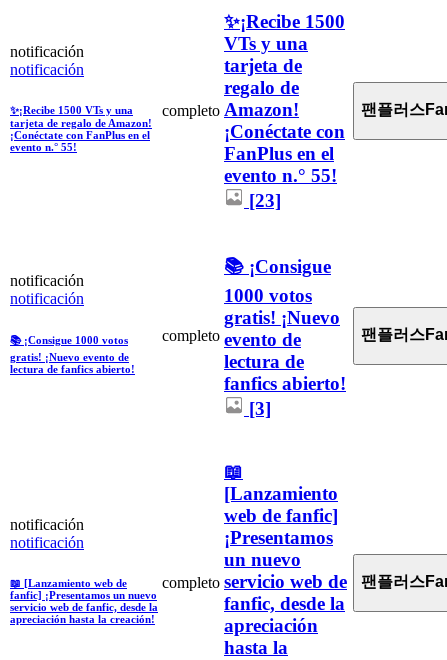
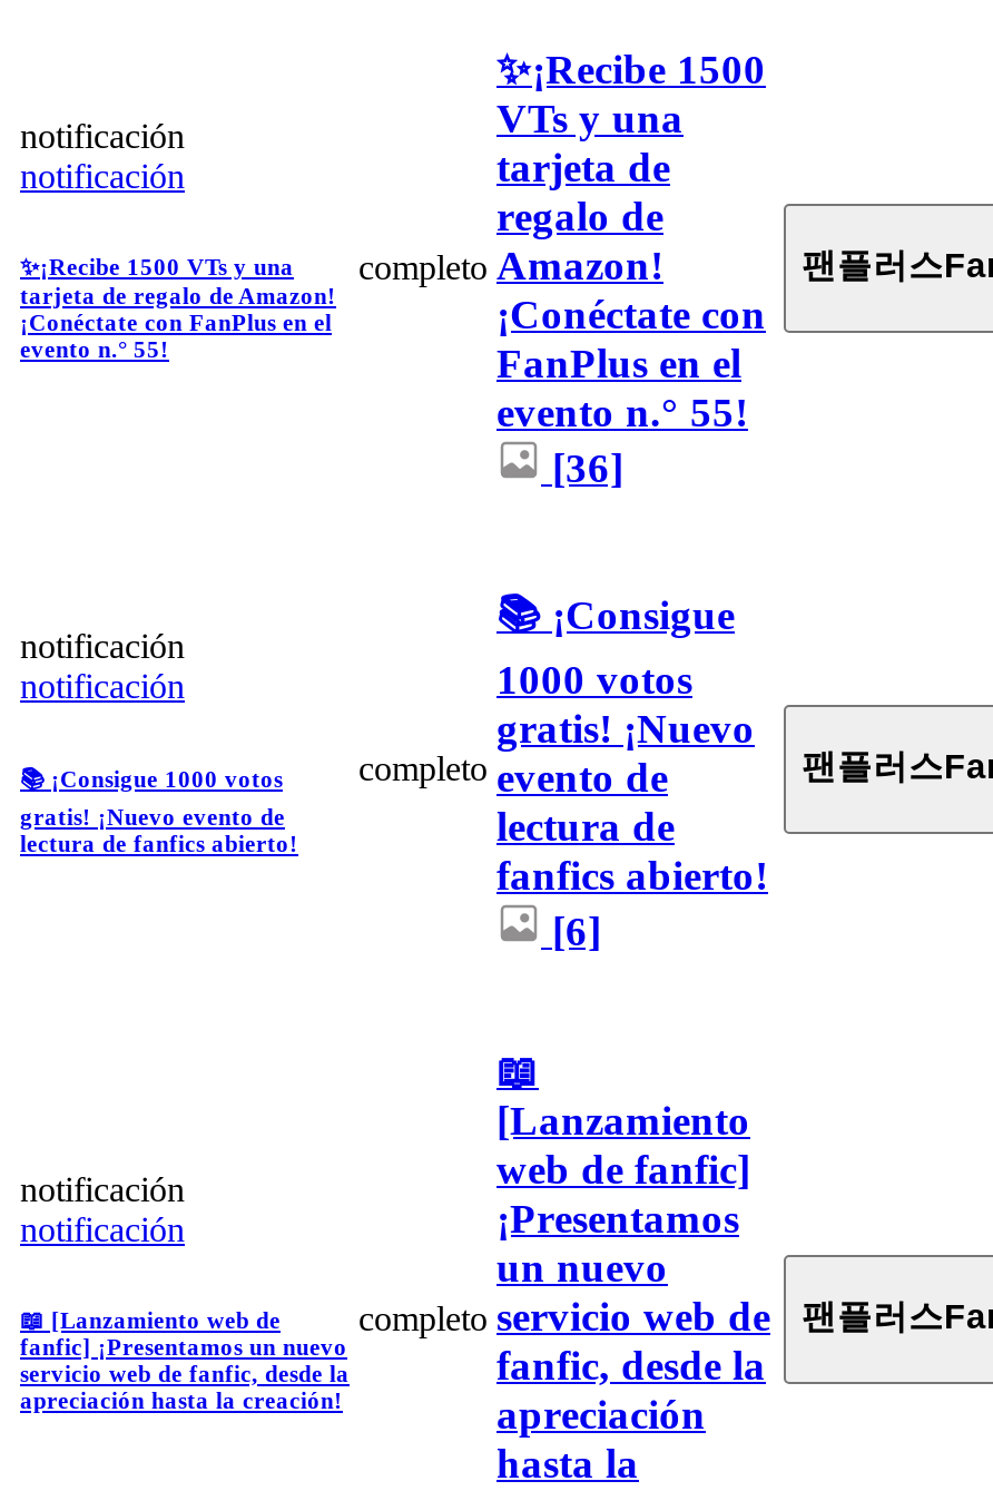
[249,190,281,211] [23] -> [552,443,623,490] [36]
[249,398,271,419] [3] -> [552,907,601,953] [6]

